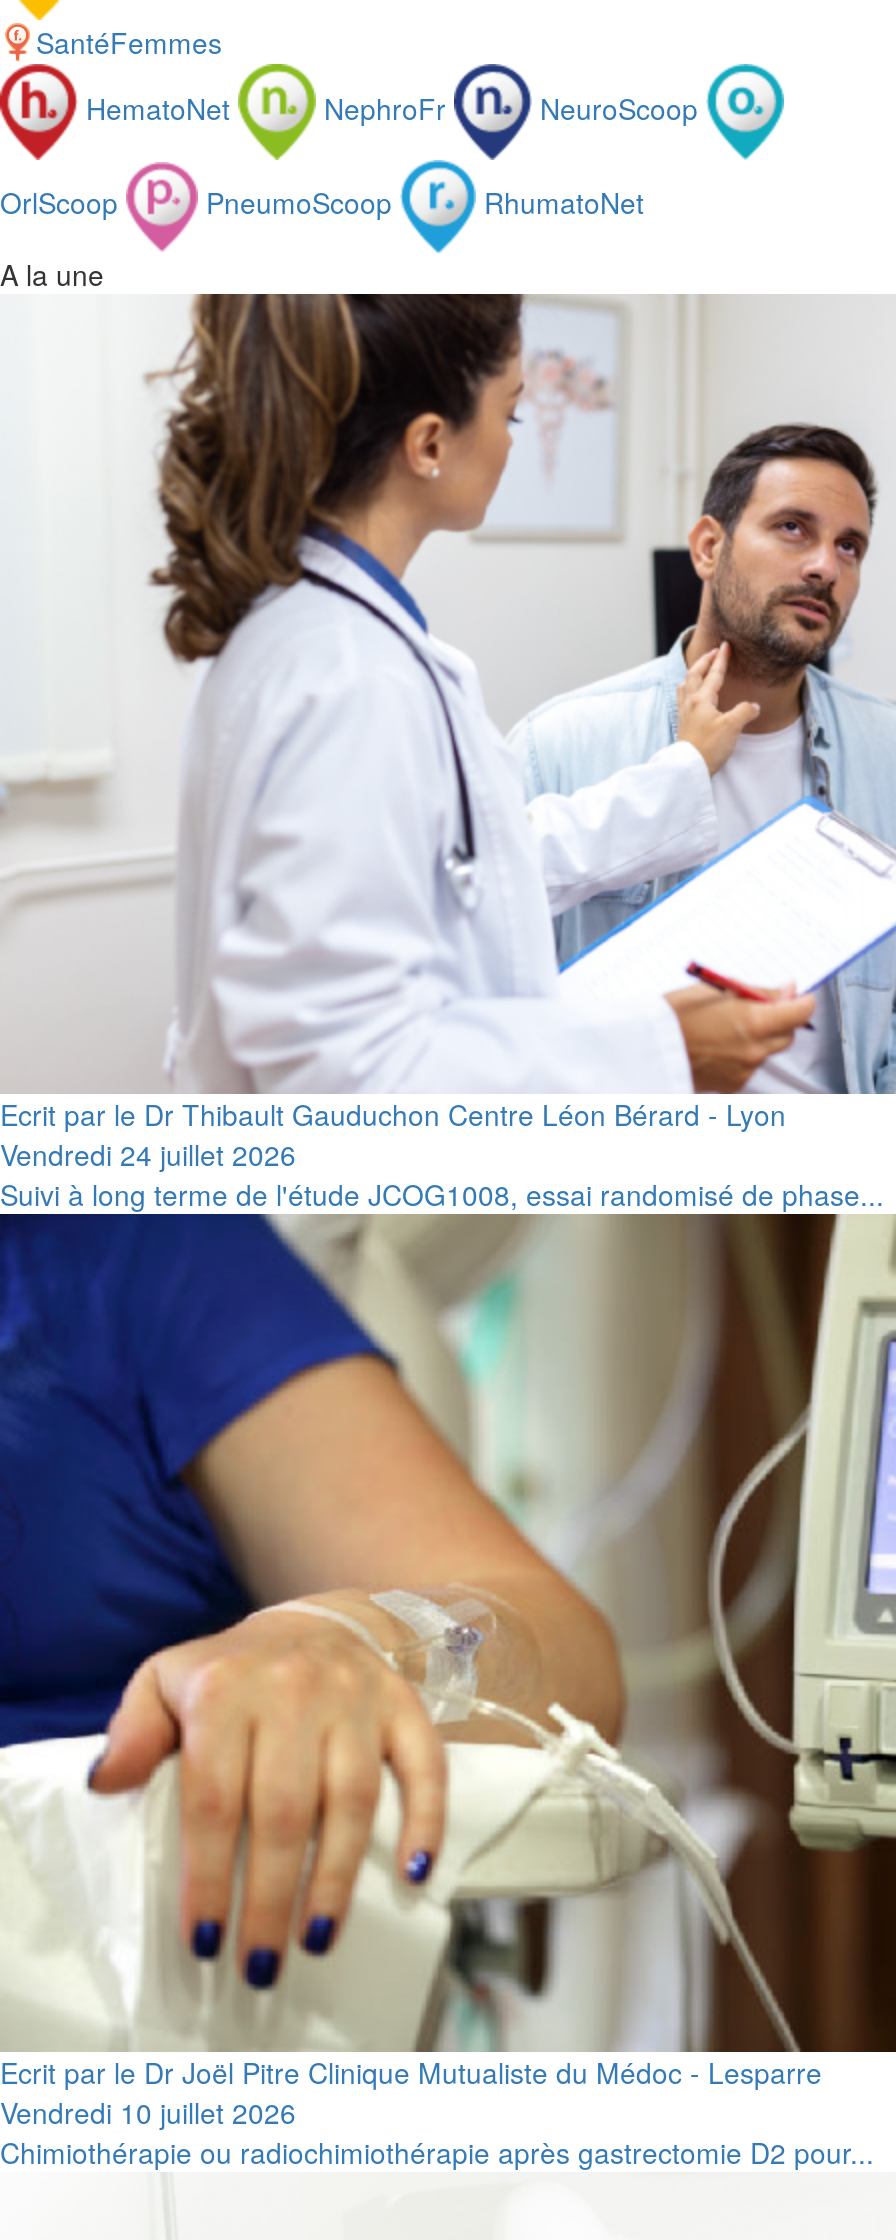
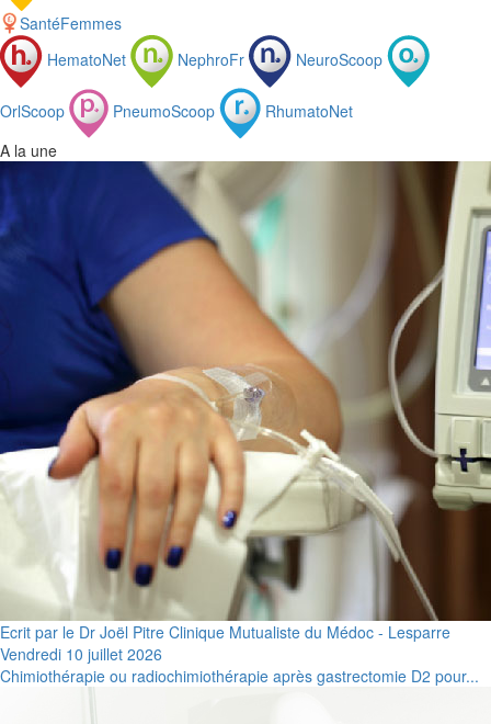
[0,292,890,1214] [image] | Ecrit par le Dr Thibault Gauduchon Centre Léon Bérard - Lyon | Vendredi 24 juillet 2026 | Suivi à long terme de l'étude JCOG1008, essai randomisé de phase... -> none

